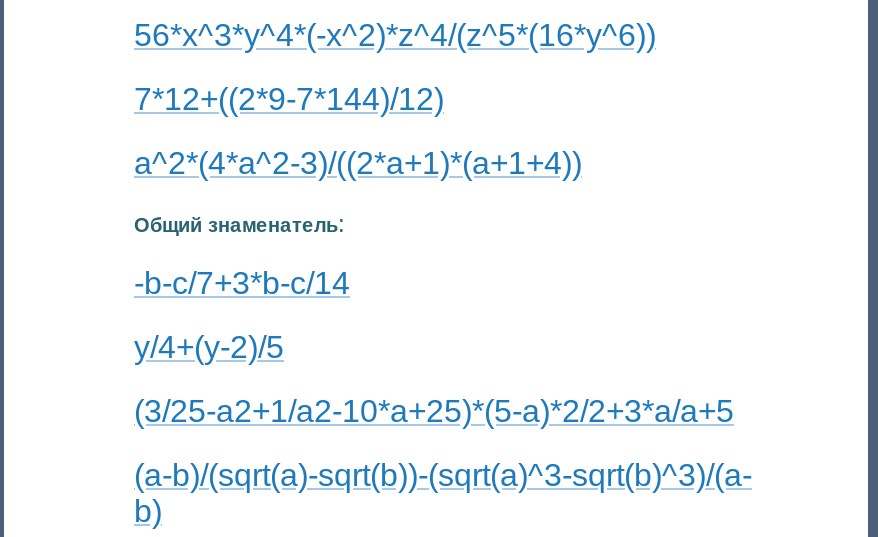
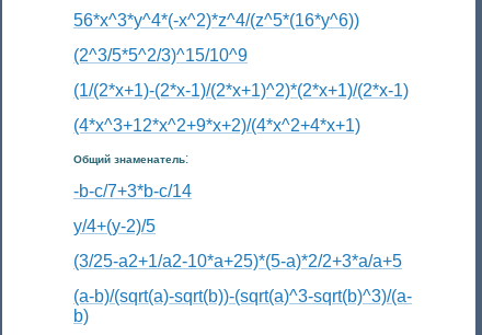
[134,82,582,180] 7*12+((2*9-7*144)/12) | a^2*(4*a^2-3)/((2*a+1)*(a+1+4)) -> [73,46,409,135] (2^3/5*5^2/3)^15/10^9 | (1/(2*x+1)-(2*x-1)/(2*x+1)^2)*(2*x+1)/(2*x-1) | (4*x^3+12*x^2+9*x+2)/(4*x^2+4*x+1)

